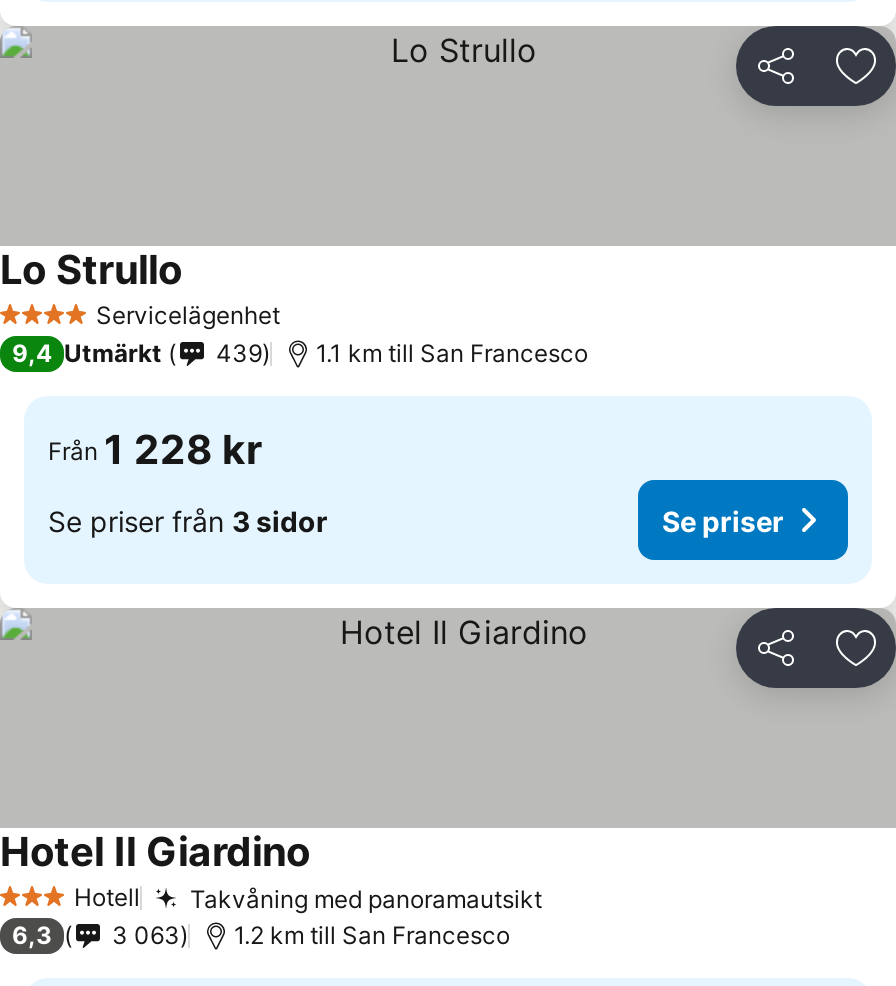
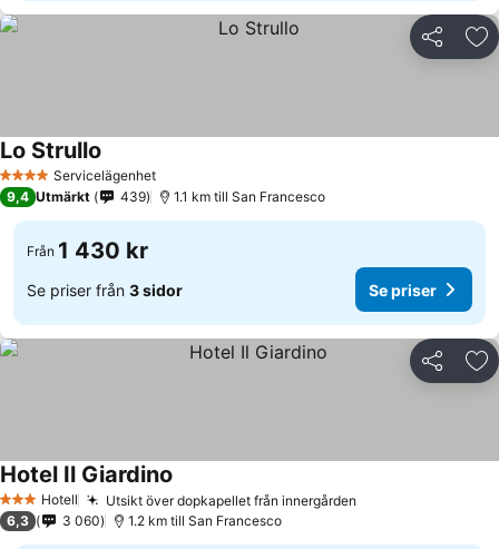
[48,426,262,474] Från 1 228 kr -> [27,237,148,264] Från 1 430 kr
[190,883,542,913] Takvåning med panoramautsikt -> [106,492,356,508] Utsikt över dopkapellet från innergården
[12,920,510,950] 6,3 3 063 1.2 km till San Francesco -> [7,512,282,529] 6,3 3 060 1.2 km till San Francesco

